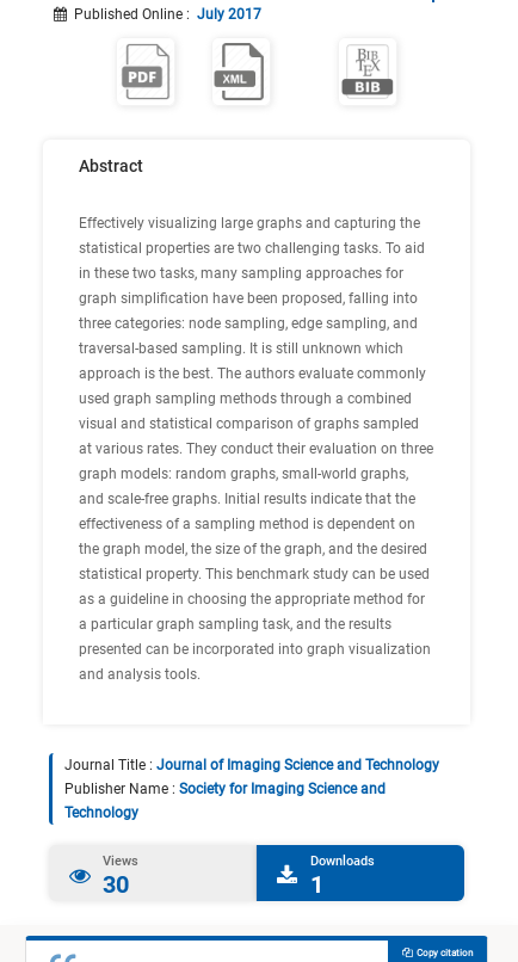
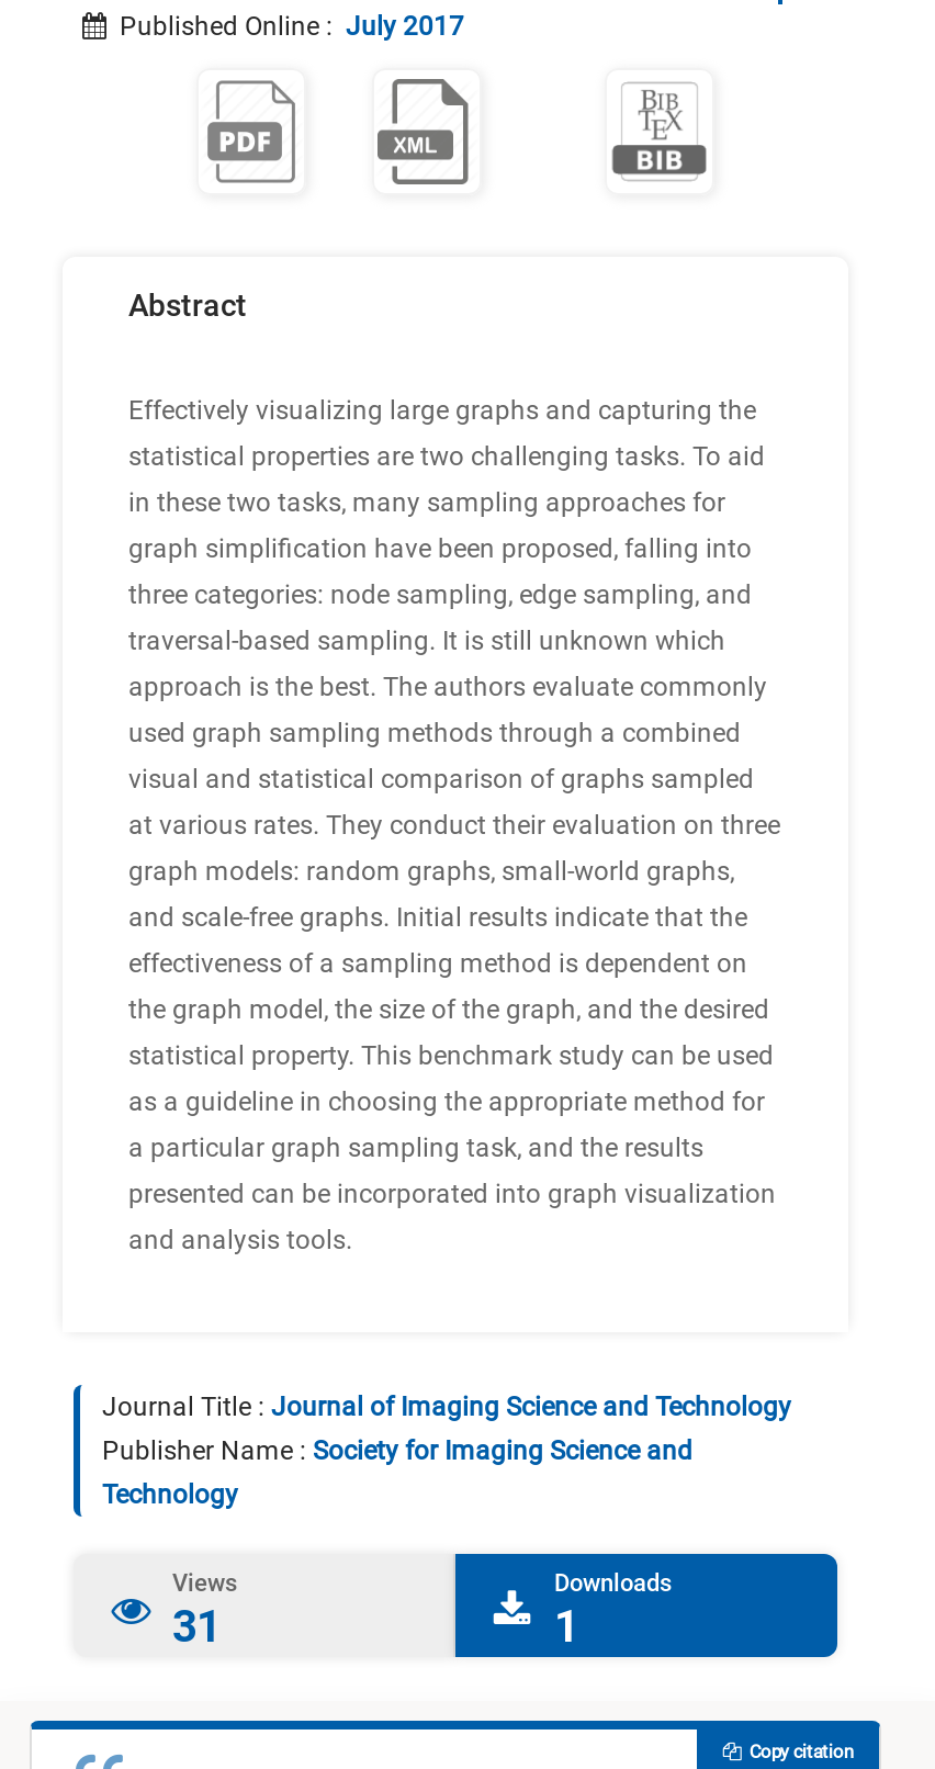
[103,870,129,899] 30 -> [172,1600,221,1653] 31

